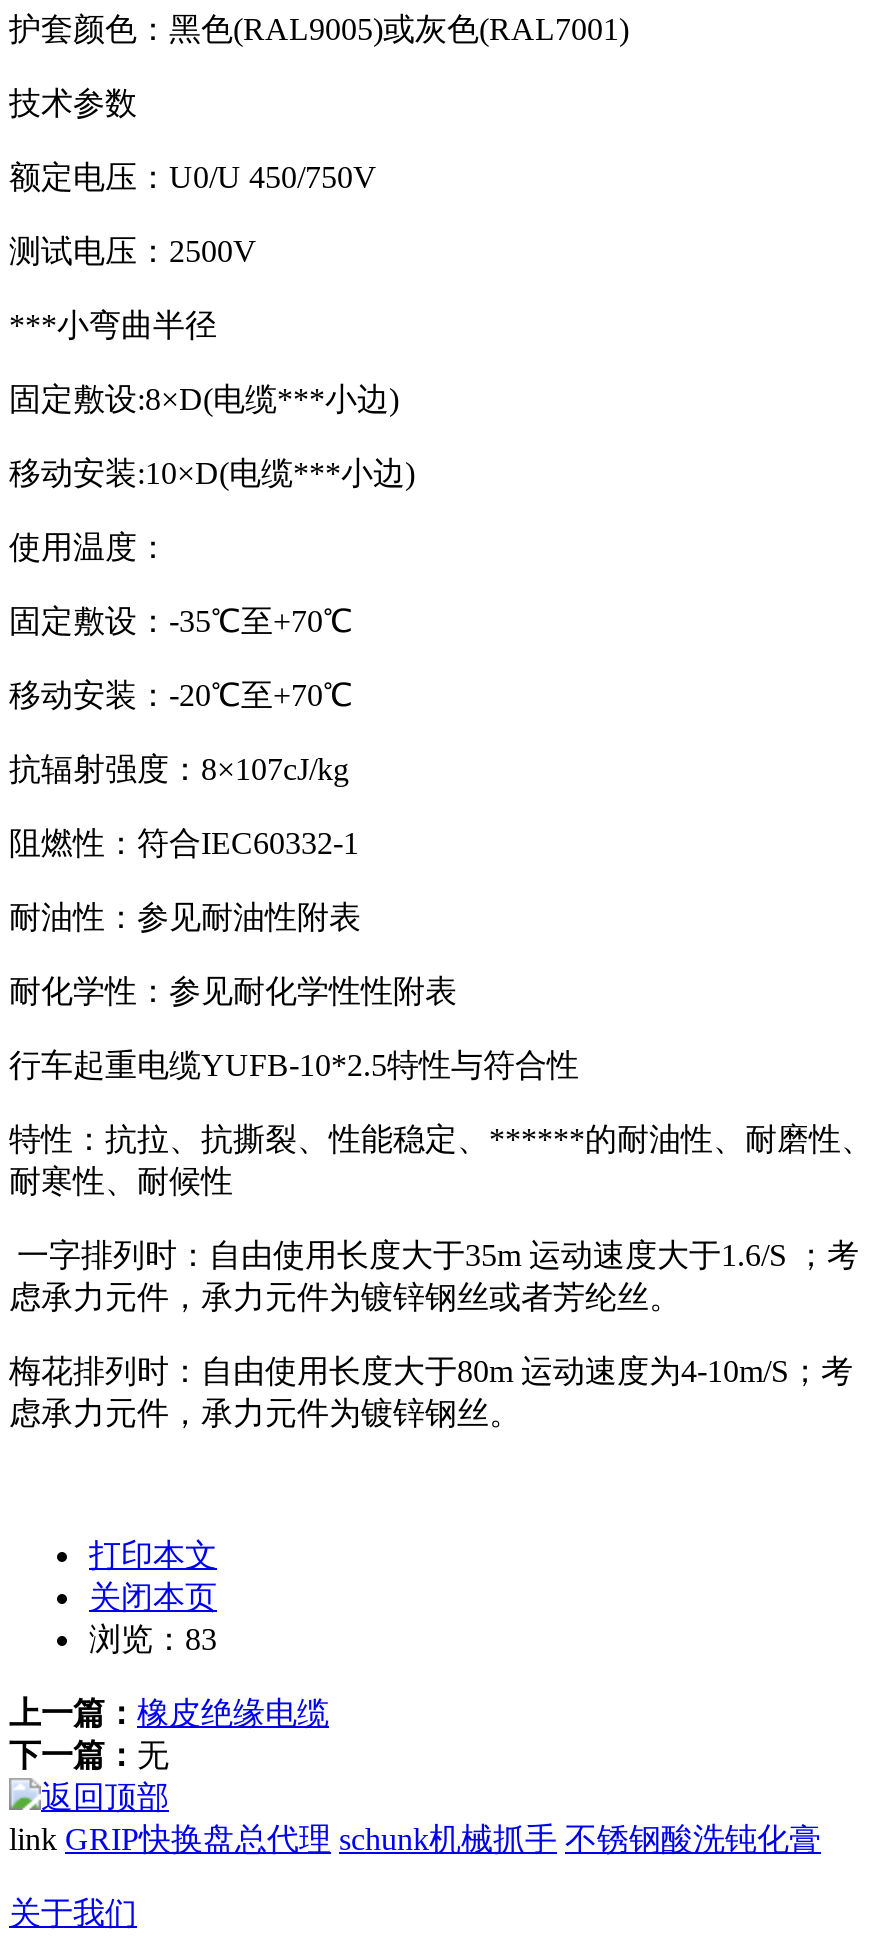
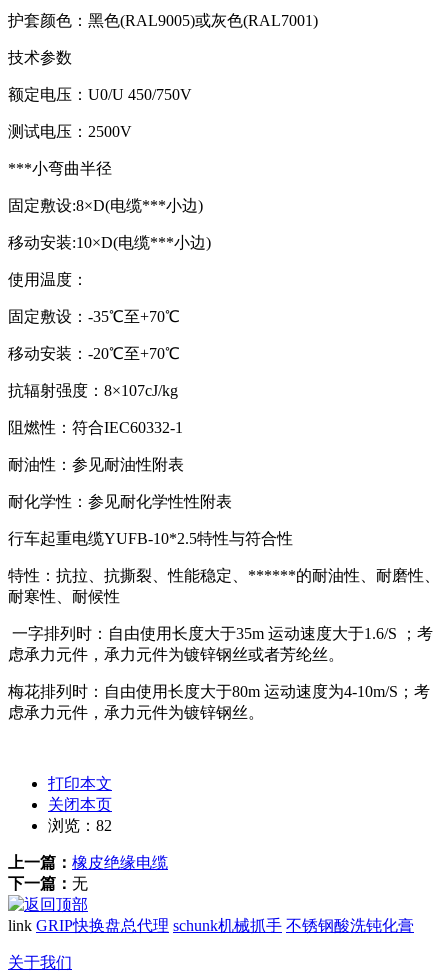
[89,1623,217,1657] 浏览：83 -> [48,817,112,834] 浏览：82

